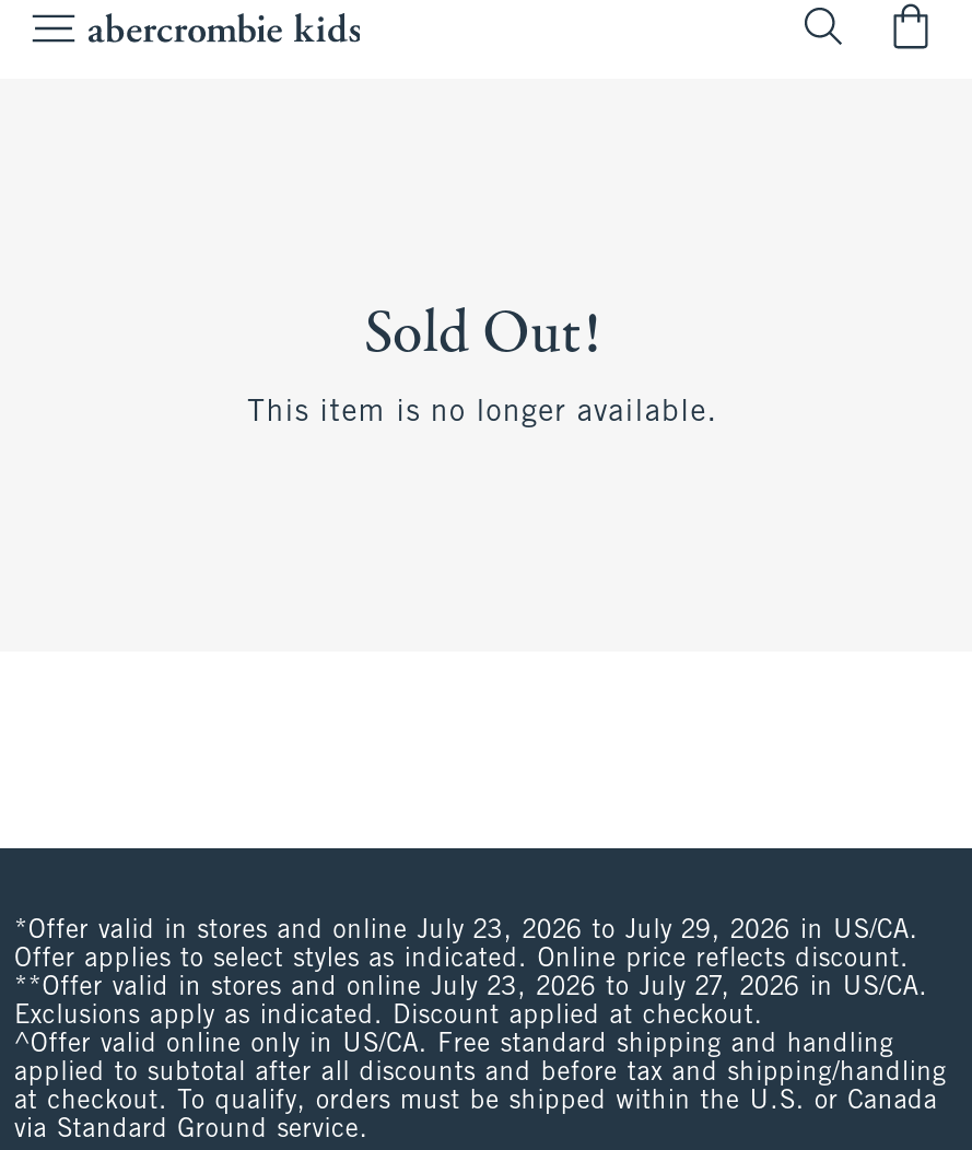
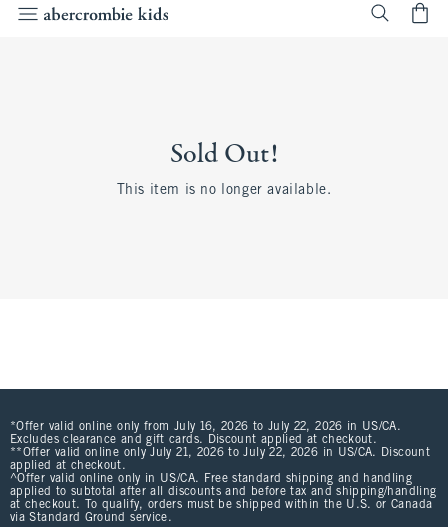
[14,918,928,1030] *Offer valid in stores and online July 23, 2026 to July 29, 2026 in US/CA. | Offer applies to select styles as indicated. Online price reflects discount. | **Offer valid in stores and online July 23, 2026 to July 27, 2026 in US/CA. | Exclusions apply as indicated. Discount applied at checkout. -> [10,421,430,472] *Offer valid online only from July 16, 2026 to July 22, 2026 in US/CA. | Excludes clearance and gift cards. Discount applied at checkout. | **Offer valid online only July 21, 2026 to July 22, 2026 in US/CA. Discount | applied at checkout.

